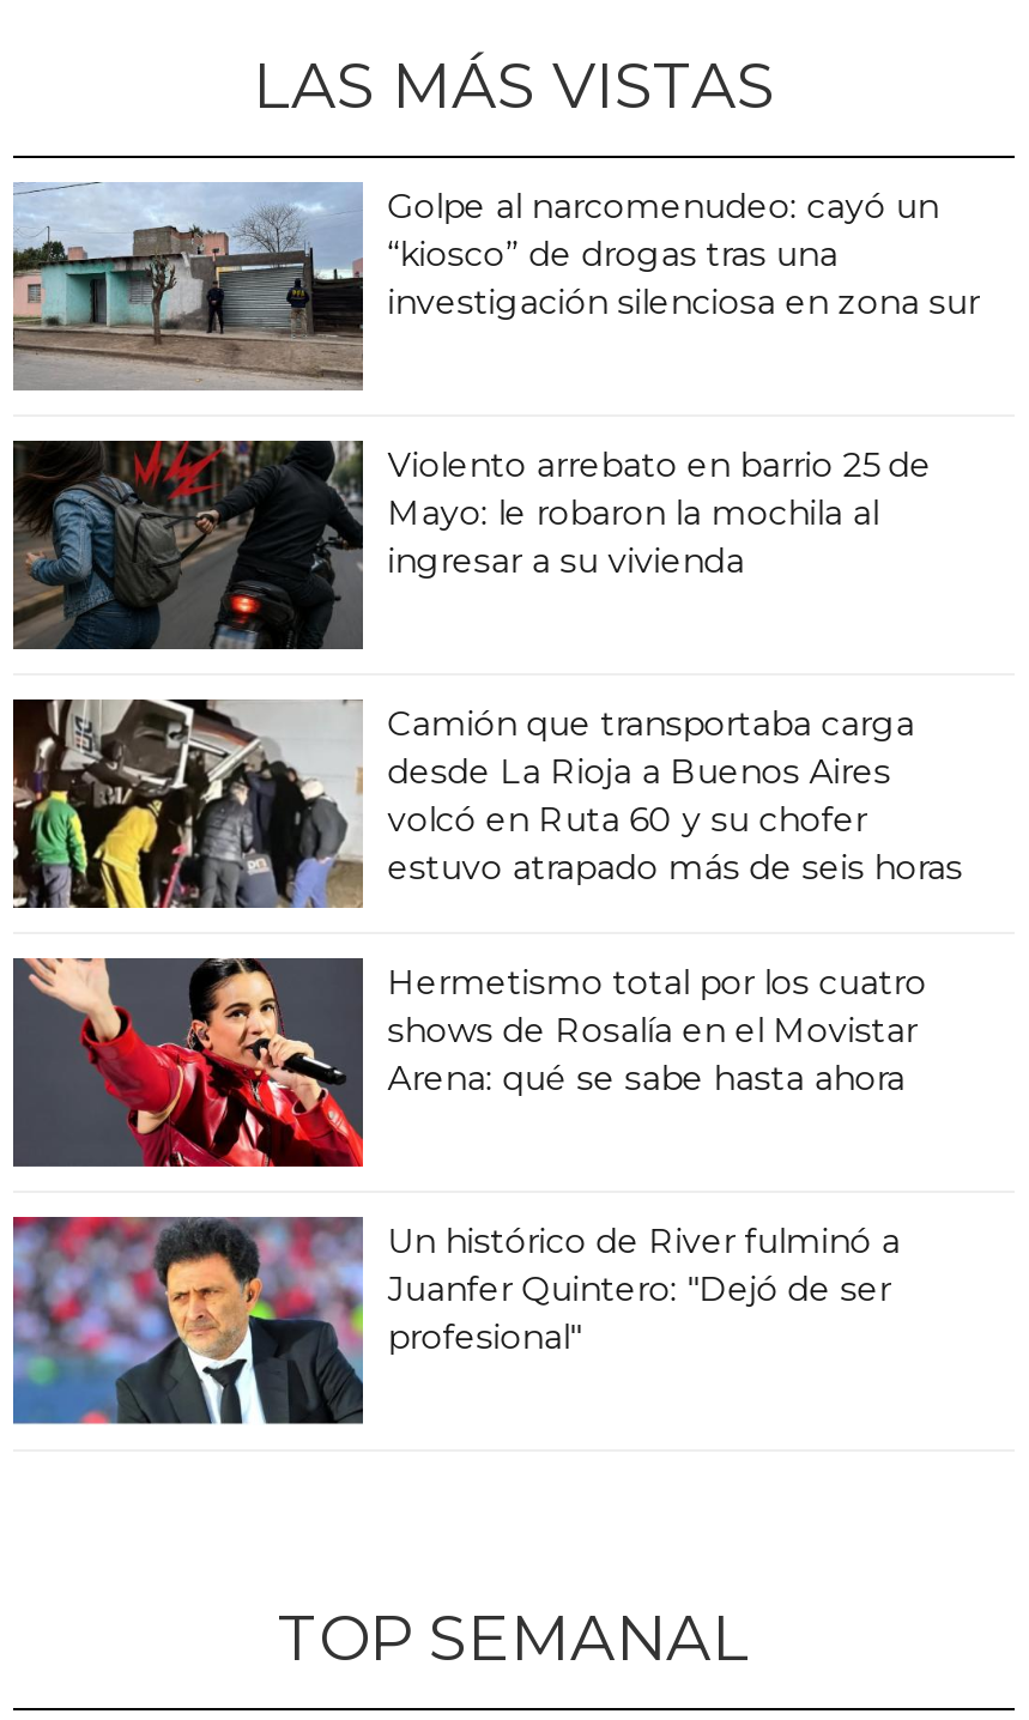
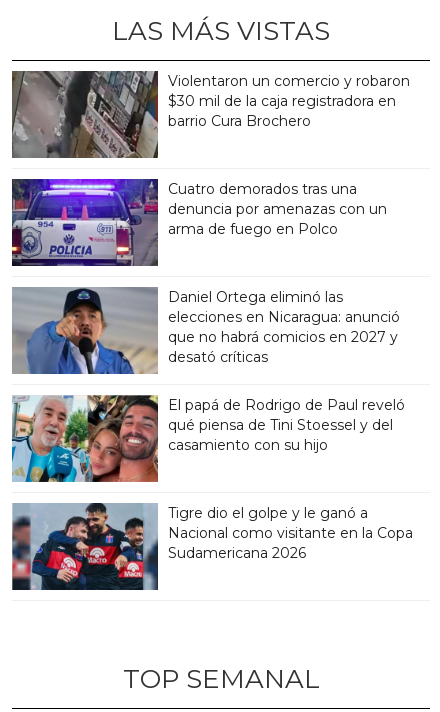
[13,182,979,388] [image] | Golpe al narcomenudeo: cayó un | “kiosco” de drogas tras una | investigación silenciosa en zona sur -> [11,70,410,158] [image] | Violentaron un comercio y robaron | $30 mil de la caja registradora en | barrio Cura Brochero
[13,438,931,652] [image] | Violento arrebato en barrio 25 de | Mayo: le robaron la mochila al | ingresar a su vivienda -> [12,178,387,267] [image] | Cuatro demorados tras una | denuncia por amenazas con un | arma de fuego en Polco
[13,699,963,910] [image] | Camión que transportaba carga | desde La Rioja a Buenos Aires | volcó en Ruta 60 y su chofer | estuvo atrapado más de seis horas -> [12,287,400,375] [image] | Daniel Ortega eliminó las | elecciones en Nicaragua: anunció | que no habrá comicios en 2027 y | desató críticas
[11,956,927,1169] [image] | Hermetismo total por los cuatro | shows de Rosalía en el Movistar | Arena: qué se sabe hasta ahora -> [11,394,405,483] [image] | El papá de Rodrigo de Paul reveló | qué piensa de Tini Stoessel y del | casamiento con su hijo
[11,1215,900,1425] [image] | Un histórico de River fulminó a | Juanfer Quintero: "Dejó de ser | profesional" -> [11,503,413,591] [image] | Tigre dio el golpe y le ganó a | Nacional como visitante en la Copa | Sudamericana 2026

